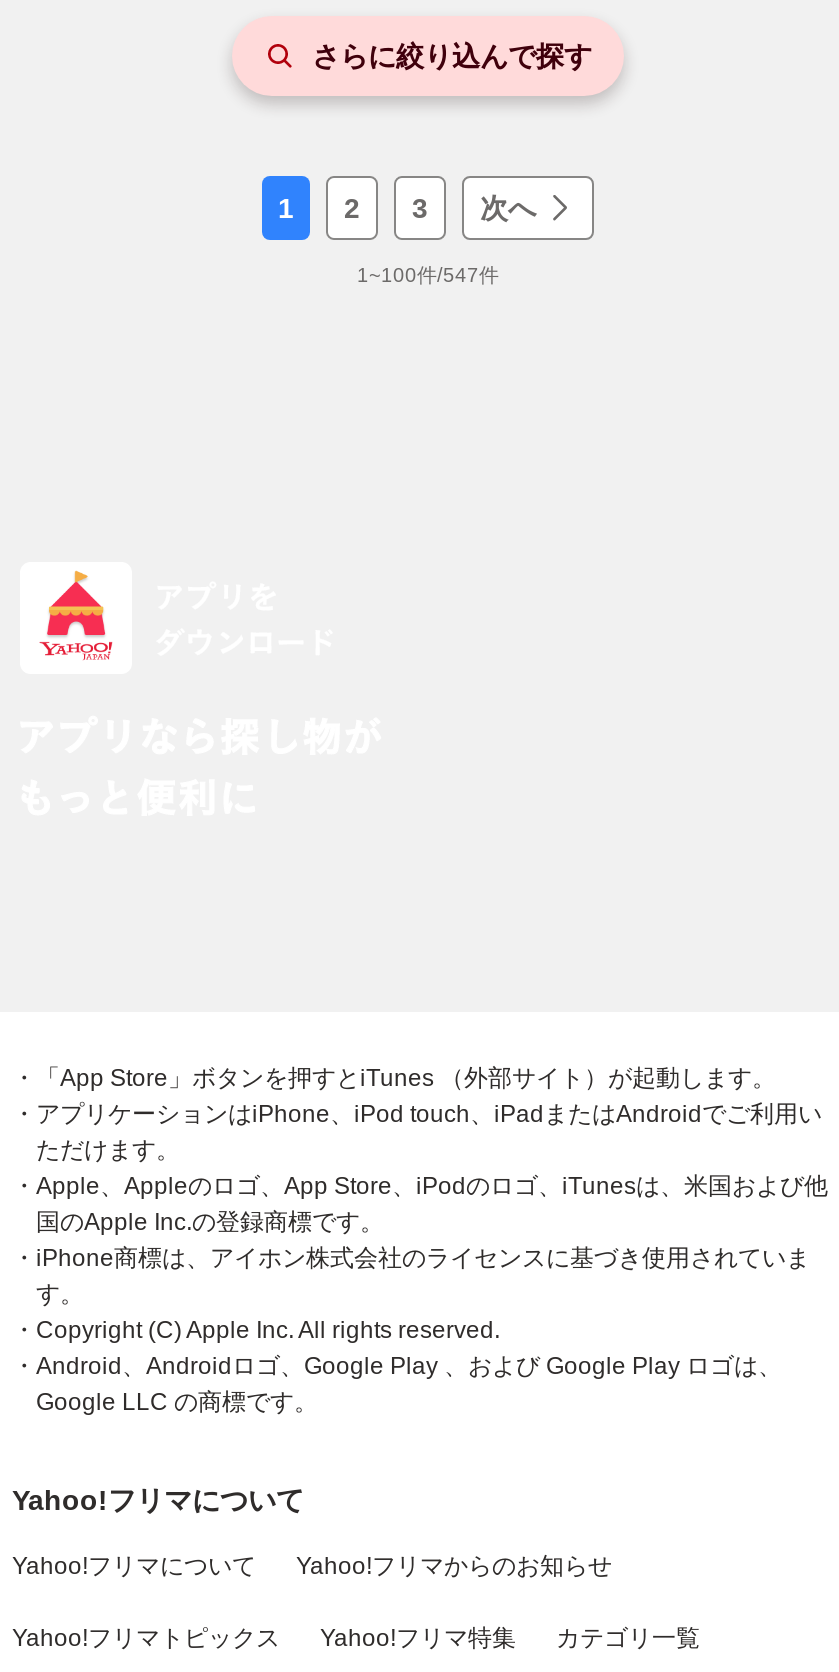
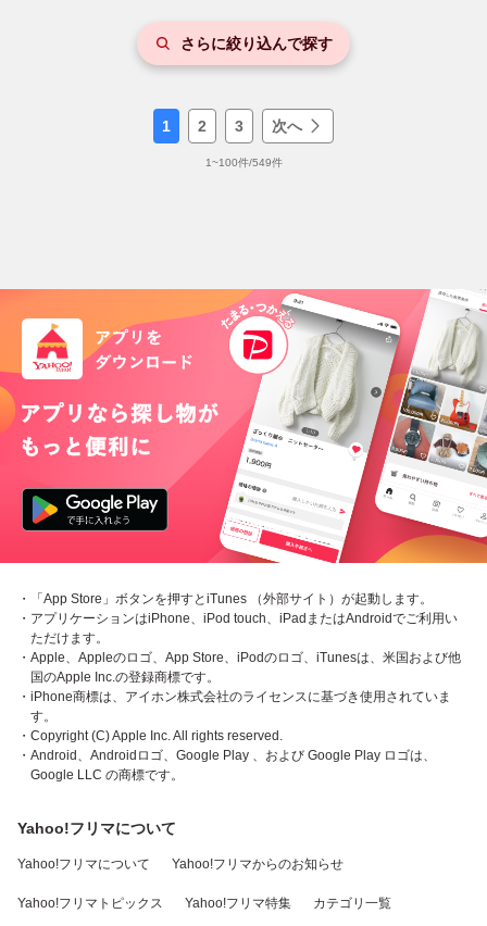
none -> [3,288,484,564] [image]
[357,265,499,287] 1~100件/547件 -> [205,157,282,169] 1~100件/549件

